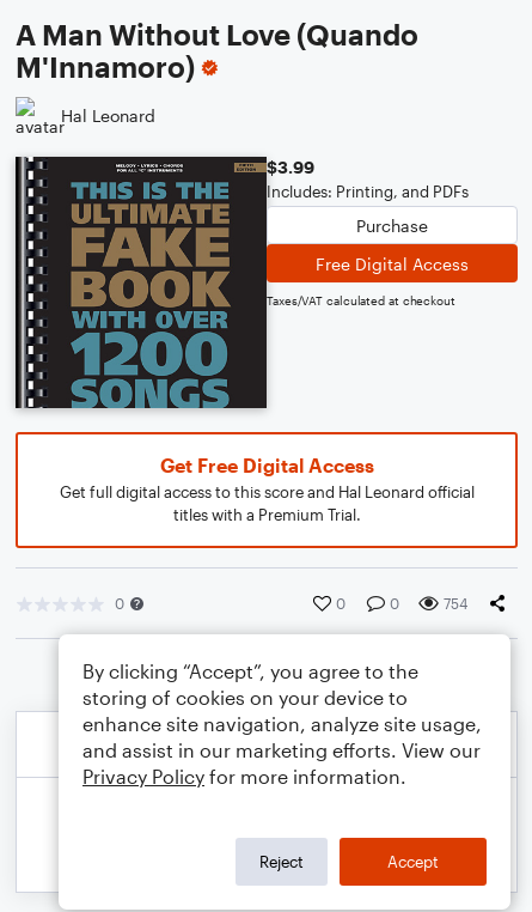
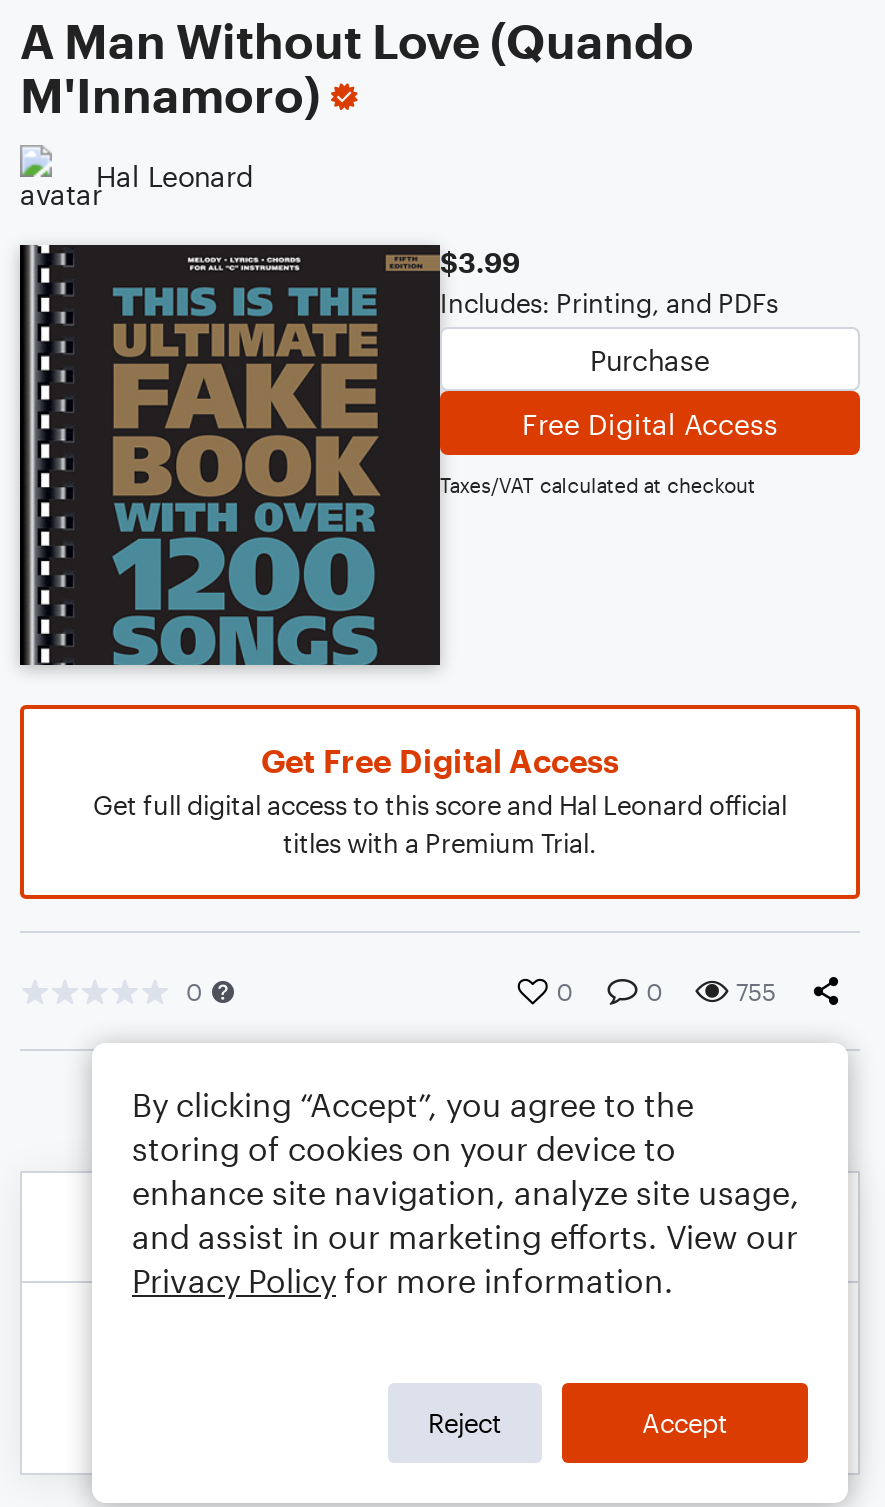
[444,594,467,611] 754 -> [736,976,776,1004] 755

